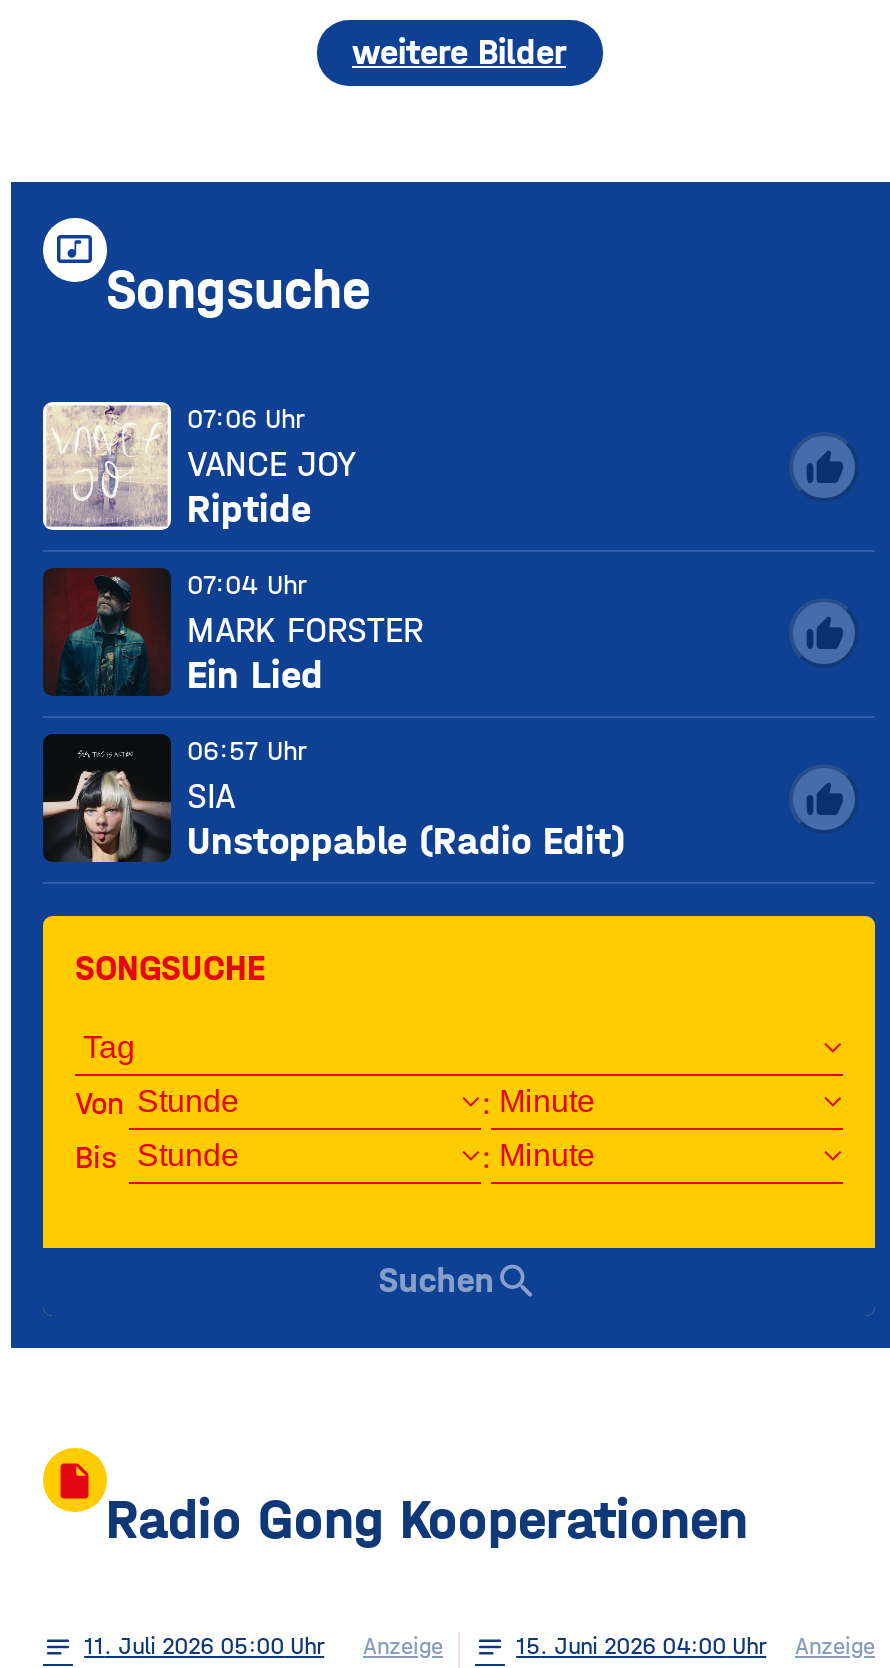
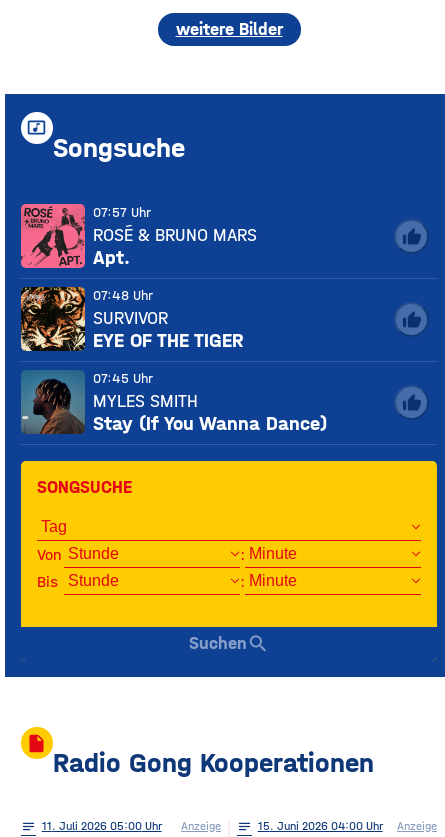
[41,400,357,532] [image] | 07:06 Uhr | VANCE JOY | Riptide -> [20,203,257,269] [image] | 07:57 Uhr | ROSÉ & BRUNO MARS | Apt.
[41,566,423,698] [image] | 07:04 Uhr | MARK FORSTER | Ein Lied -> [20,286,244,352] [image] | 07:48 Uhr | SURVIVOR | EYE OF THE TIGER
[41,732,625,864] [image] | 06:57 Uhr | SIA | Unstoppable (Radio Edit) -> [21,370,327,435] [image] | 07:45 Uhr | MYLES SMITH | Stay (If You Wanna Dance)

